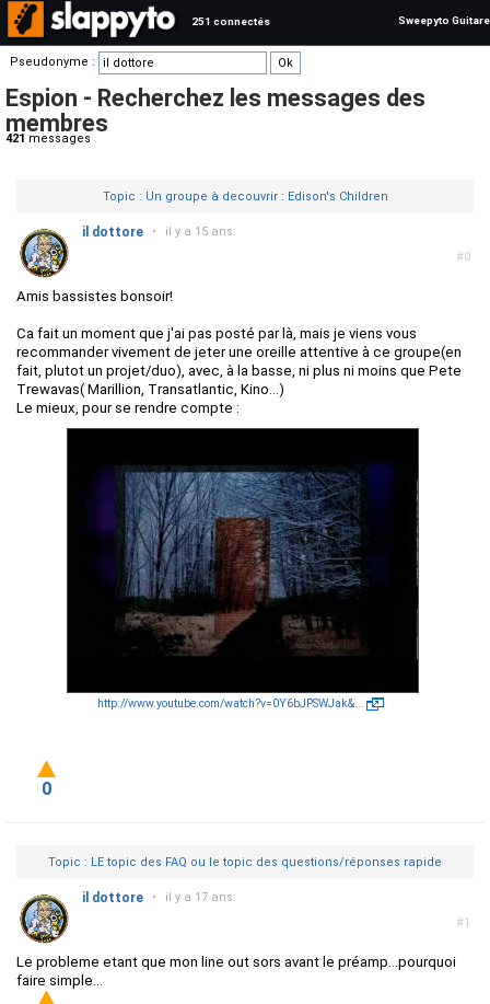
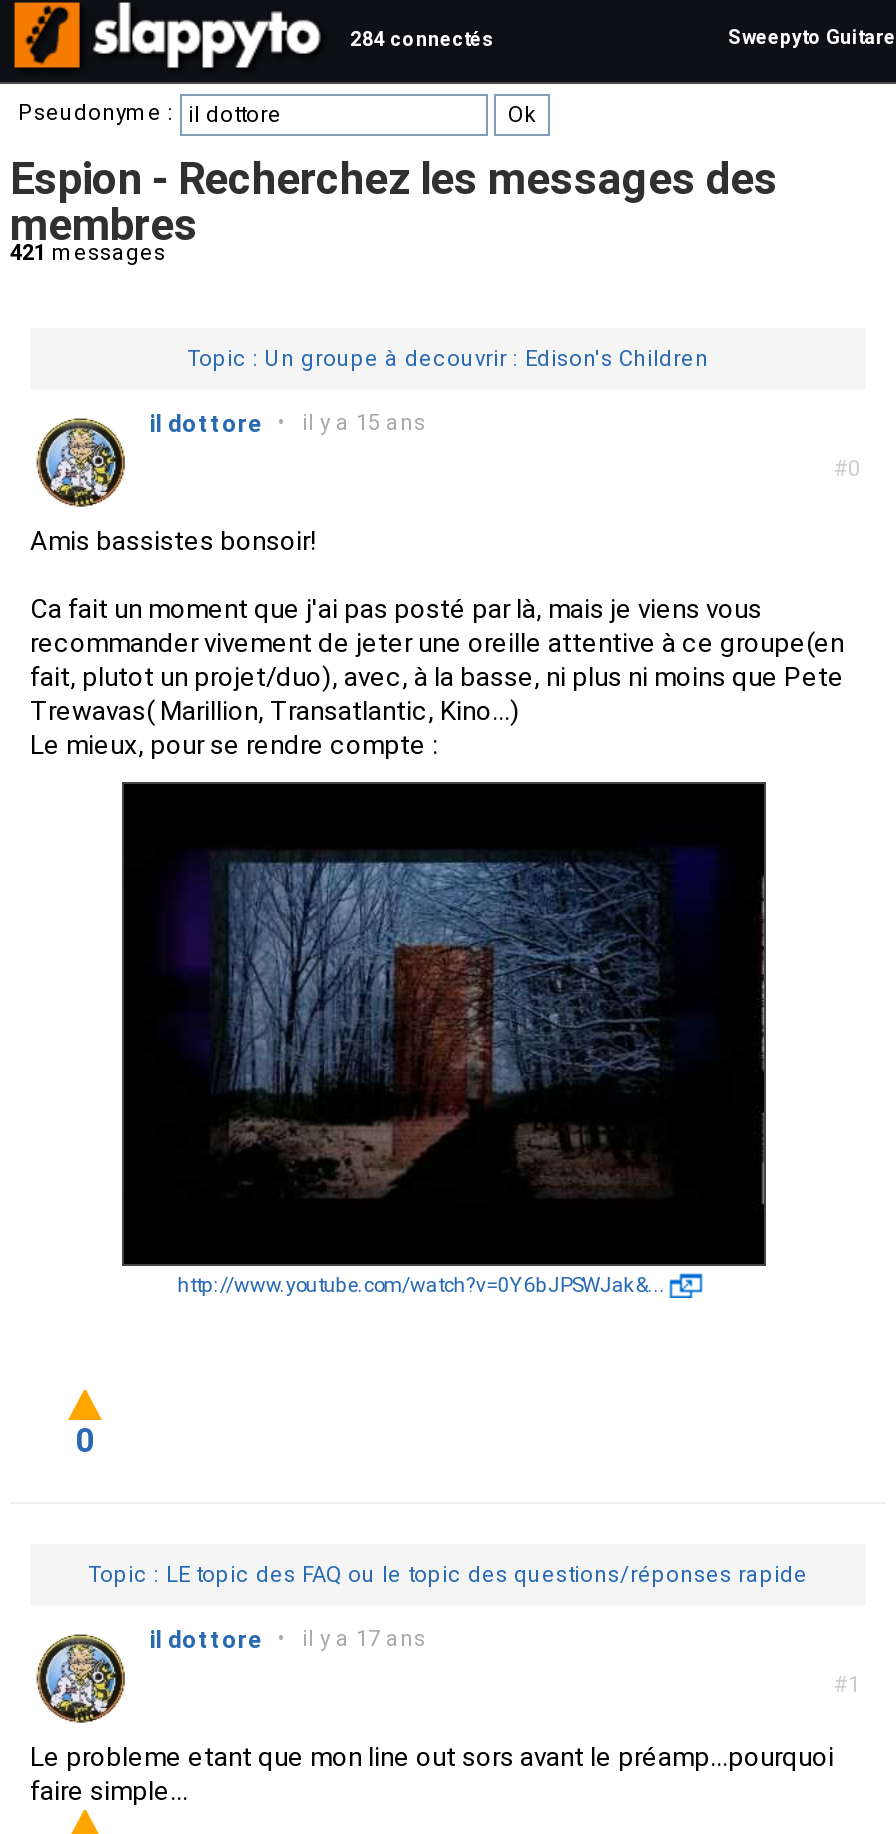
[191,15,270,27] 251 connectés -> [350,28,494,50] 284 connectés

